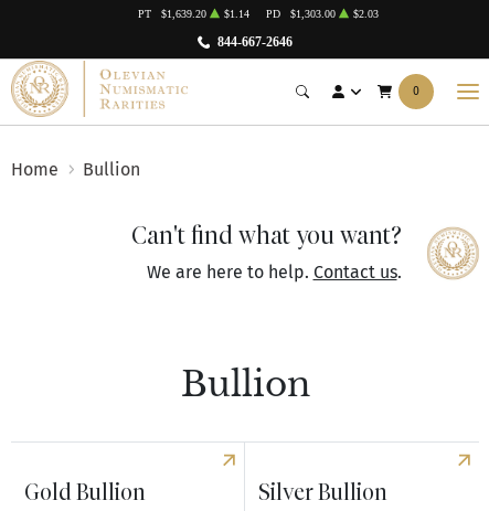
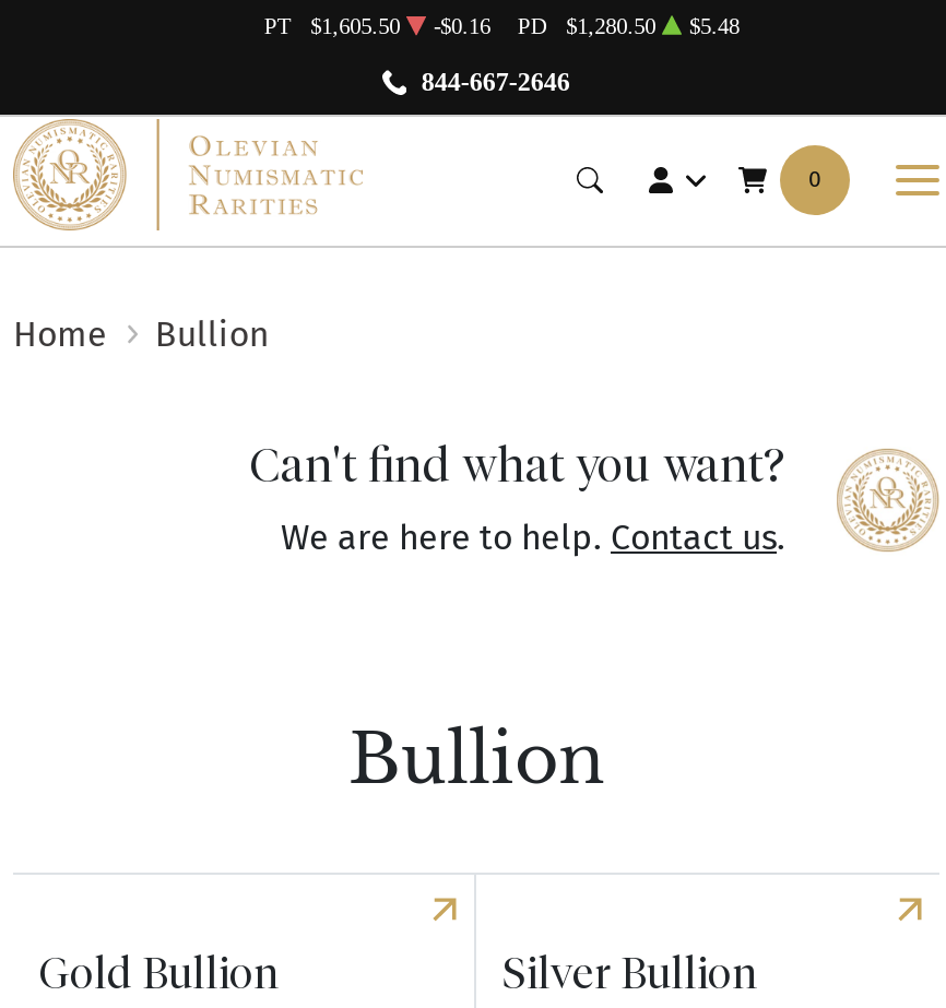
[161,8,207,20] $1,639.20 -> [310,14,400,38] $1,605.50
[224,8,249,20] $1.14 -> [434,14,490,38] -$0.16
[290,8,336,20] $1,303.00 -> [566,14,656,38] $1,280.50
[353,8,378,20] $2.03 -> [689,14,740,38] $5.48

